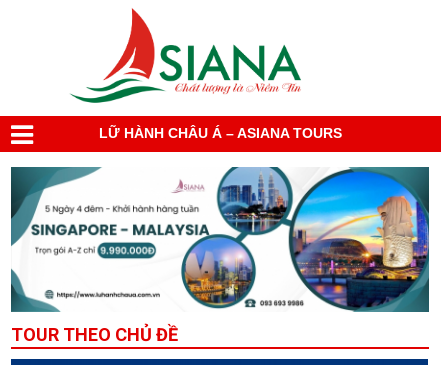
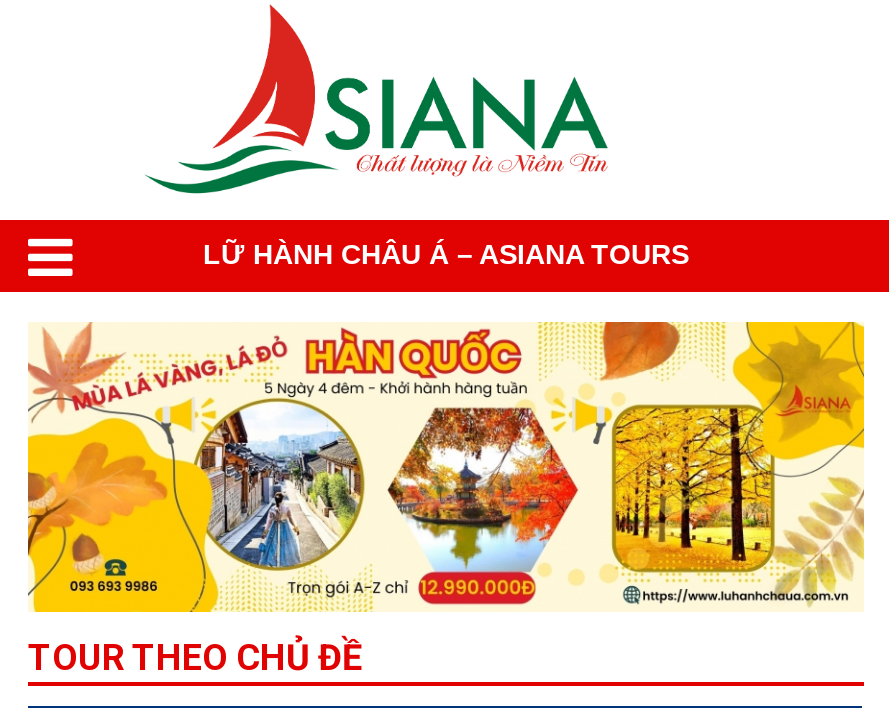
[10,166,430,313] [image] -> [26,320,866,614] [image]

